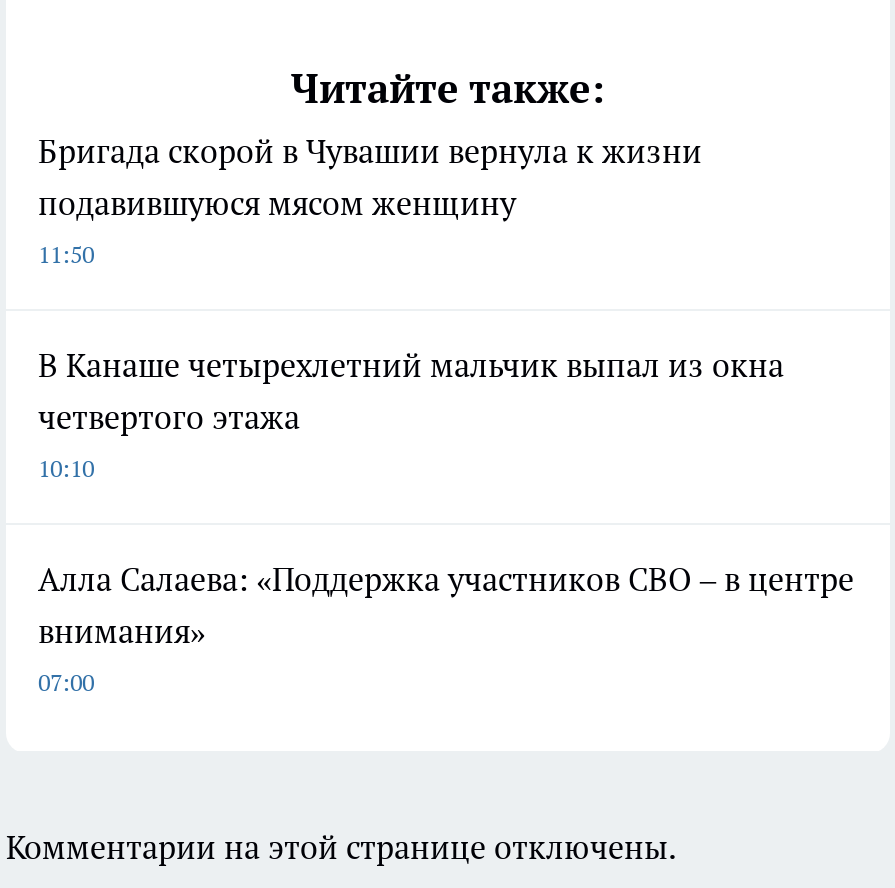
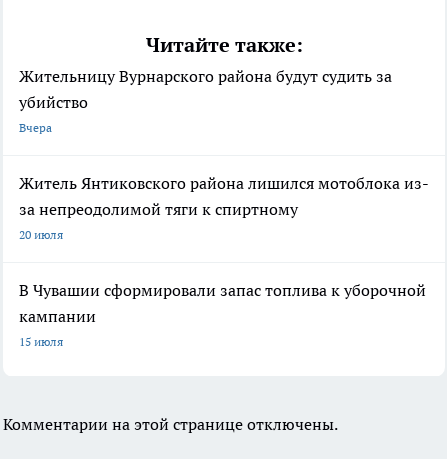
[38,131,702,269] Бригада скорой в Чувашии вернула к жизни | подавившуюся мясом женщину | 11:50 -> [19,66,392,135] Жительницу Вурнарского района будут судить за | убийство | Вчера
[38,345,784,483] В Канаше четырехлетний мальчик выпал из окна | четвертого этажа | 10:10 -> [19,173,429,242] Житель Янтиковского района лишился мотоблока из- | за непреодолимой тяги к спиртному | 20 июля
[38,559,854,697] Алла Салаева: «Поддержка участников СВО – в центре | внимания» | 07:00 -> [19,280,426,349] В Чувашии сформировали запас топлива к уборочной | кампании | 15 июля

